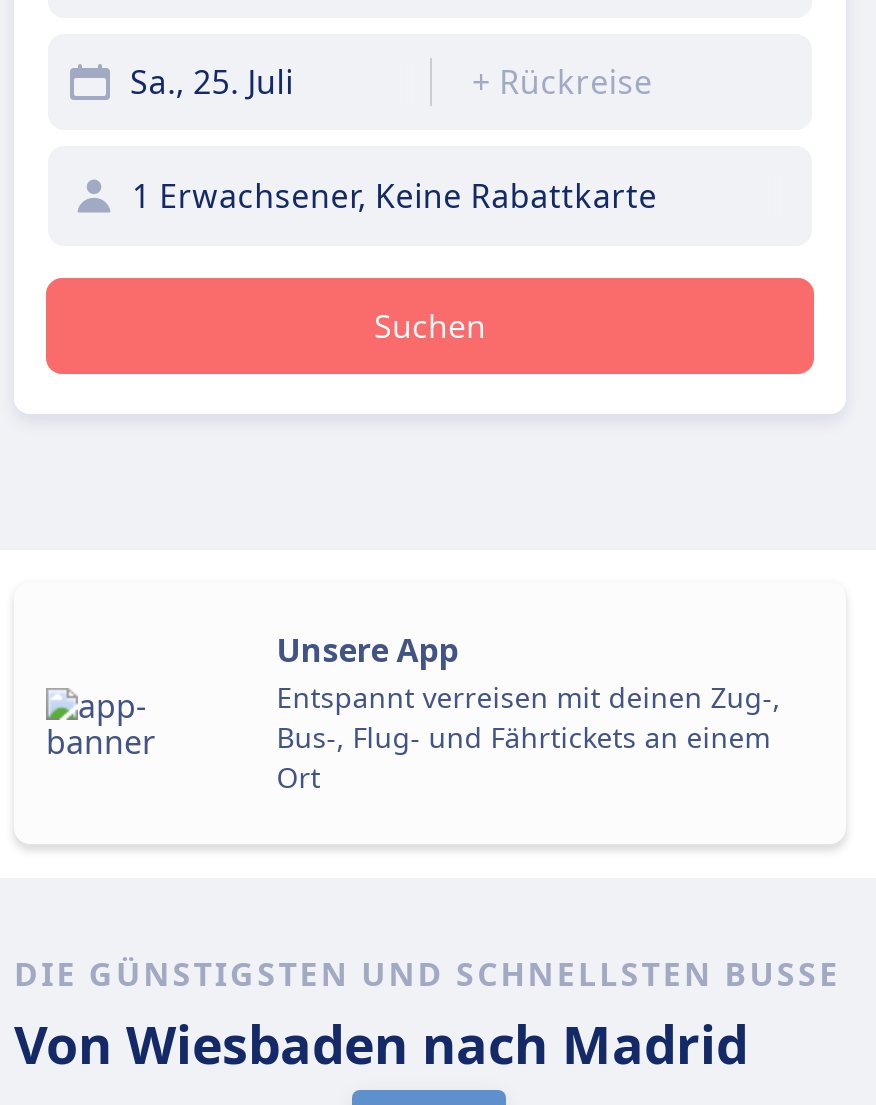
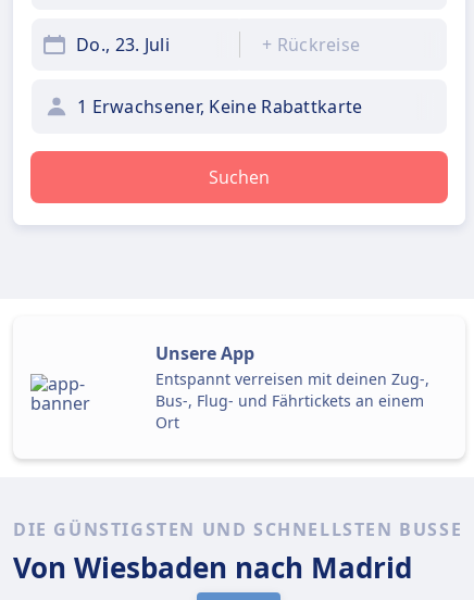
[130,60,294,104] Sa., 25. Juli -> [76,33,169,57] Do., 23. Juli

